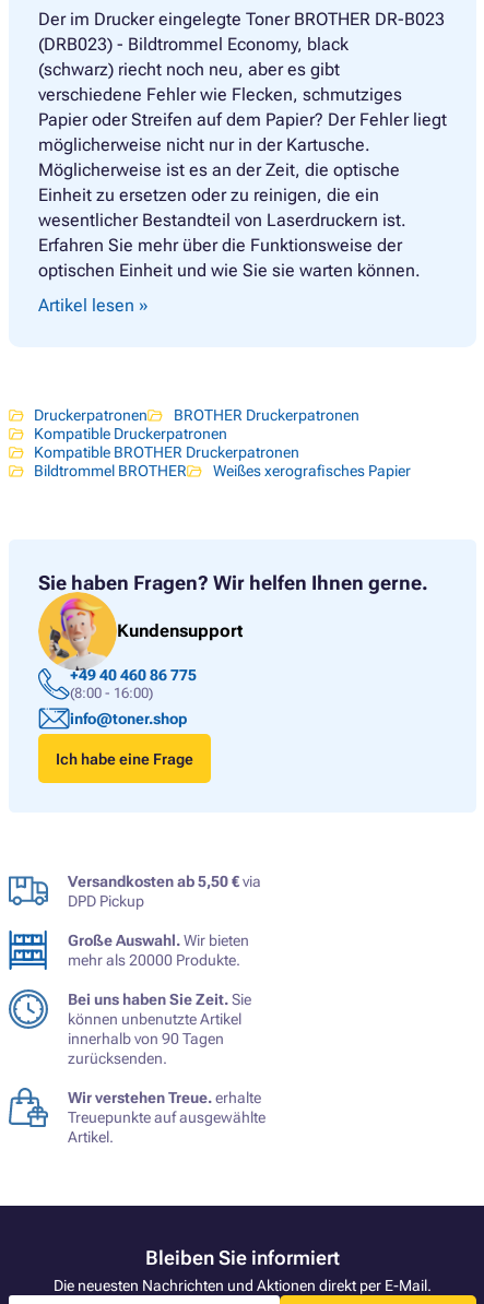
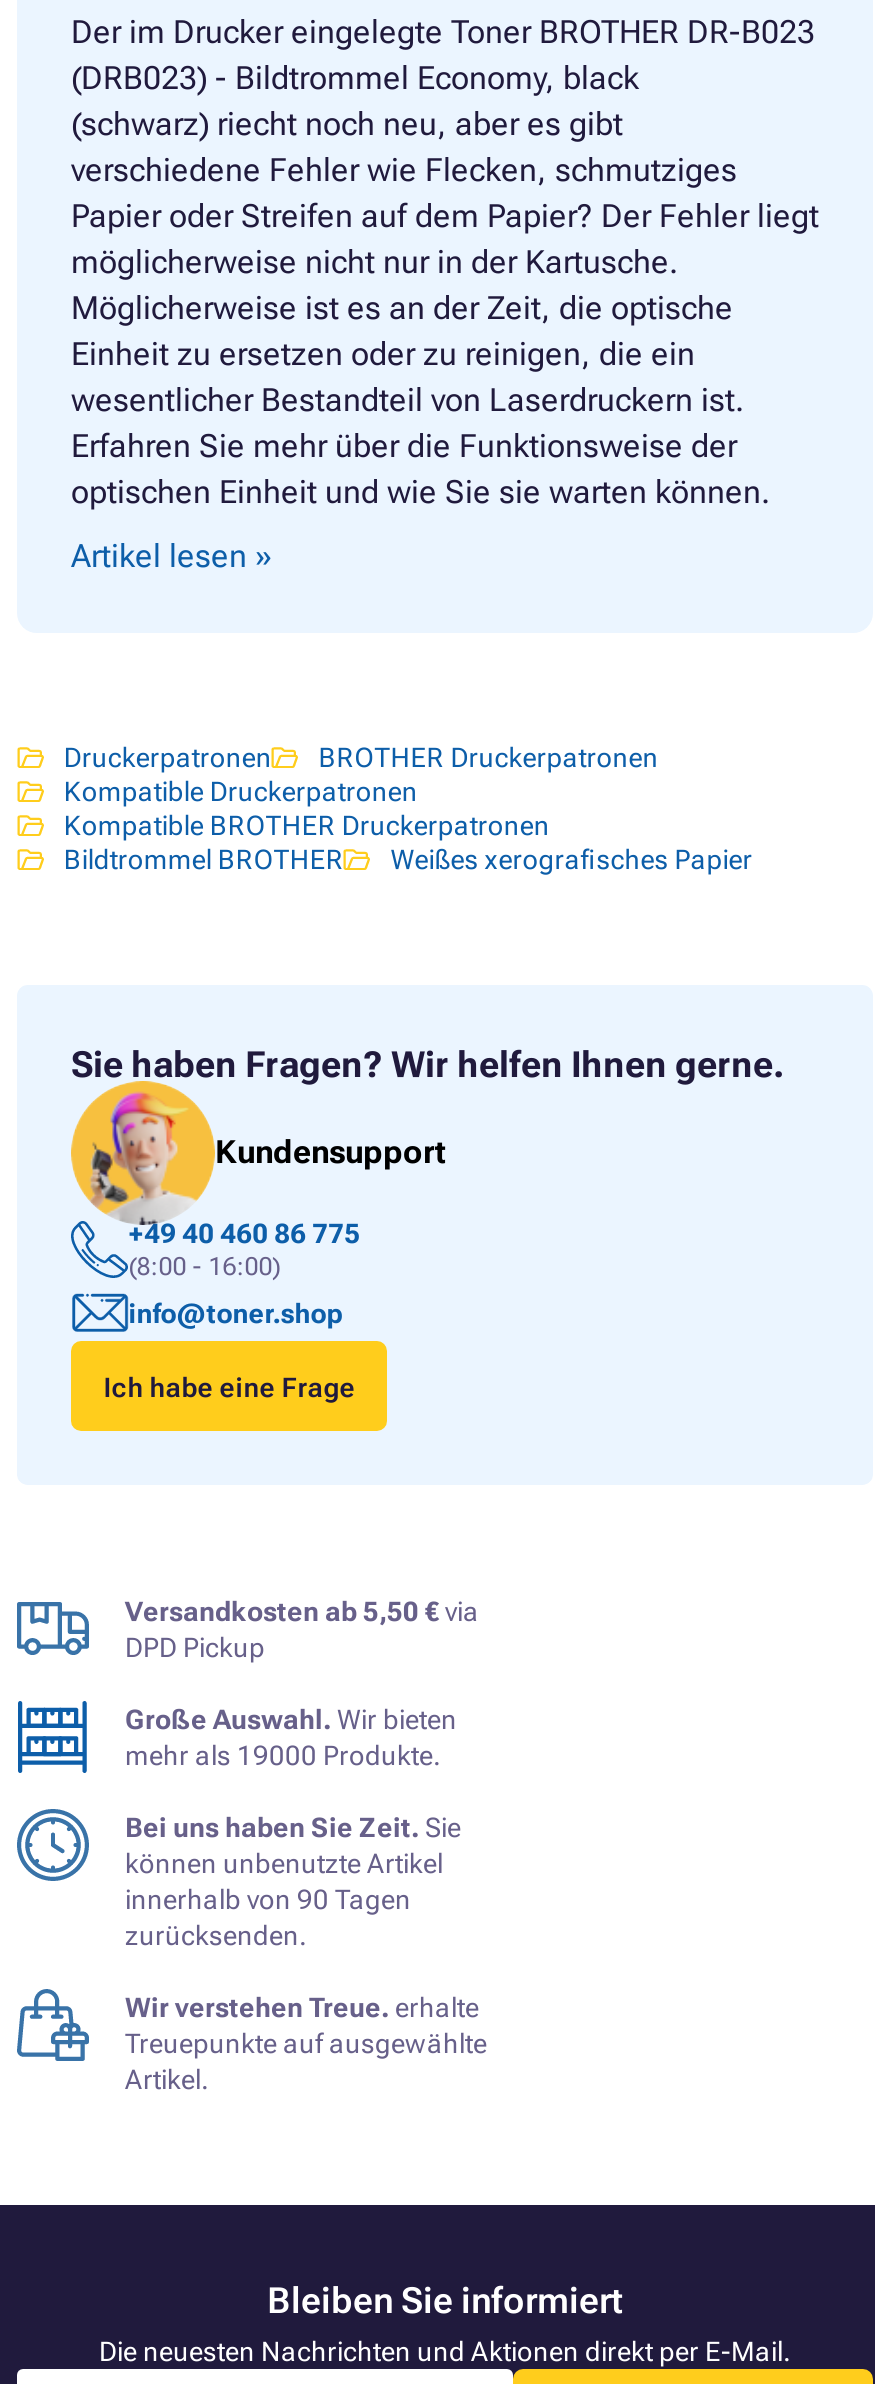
[68,951,240,969] mehr als 20000 Produkte. -> [125,1739,441,1771] mehr als 19000 Produkte.

